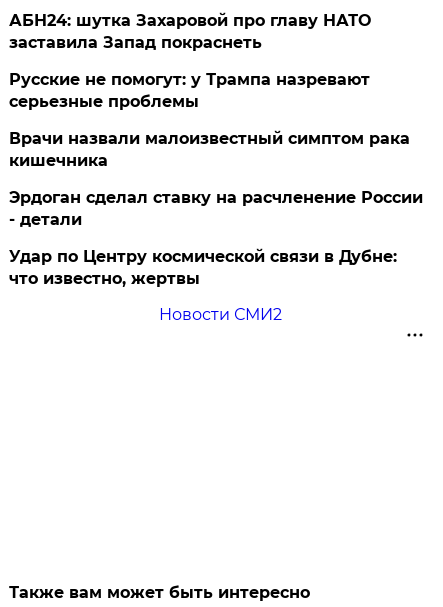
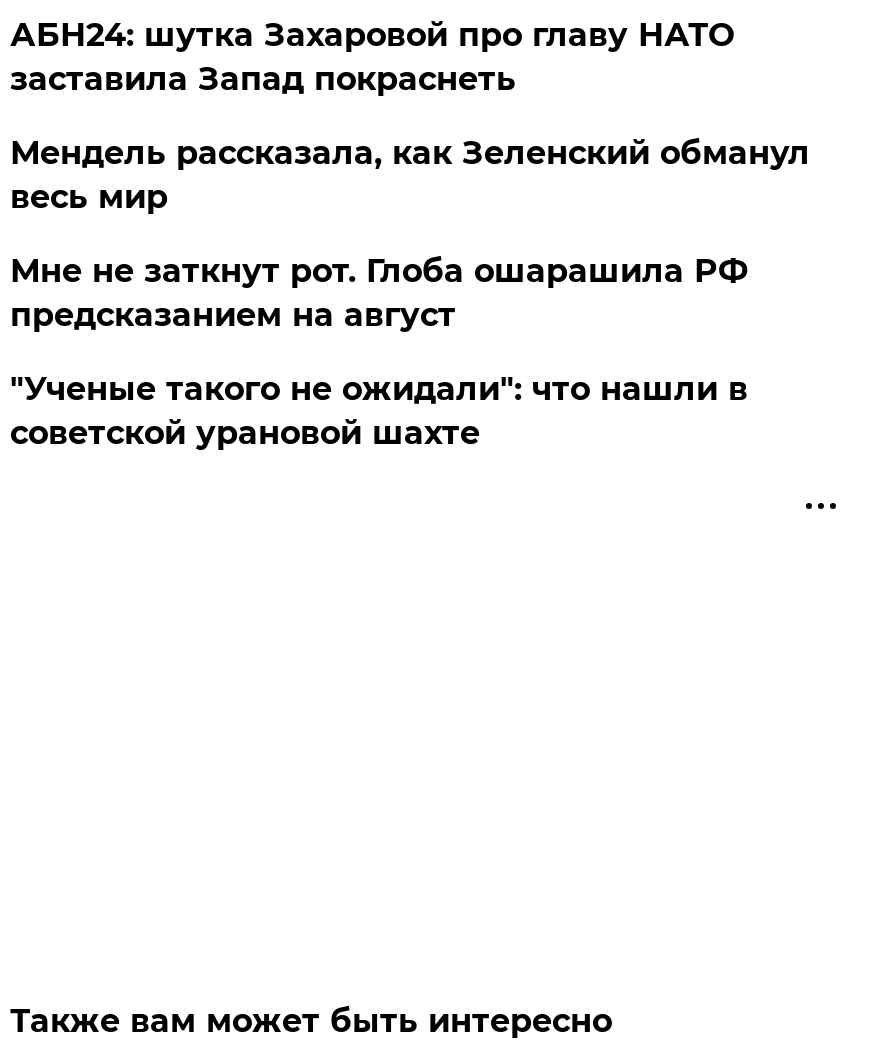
[9,70,423,324] Русские не помогут: у Трампа назревают | серьезные проблемы | Врачи назвали малоизвестный симптом рака | кишечника | Эрдоган сделал ставку на расчленение России | - детали | Удар по Центру космической связи в Дубне: | что известно, жертвы | Новости СМИ2 -> [10,134,810,452] Мендель рассказала, как Зеленский обманул | весь мир | Мне не заткнут рот. Глоба ошарашила РФ | предсказанием на август | "Ученые такого не ожидали": что нашли в | советской урановой шахте

